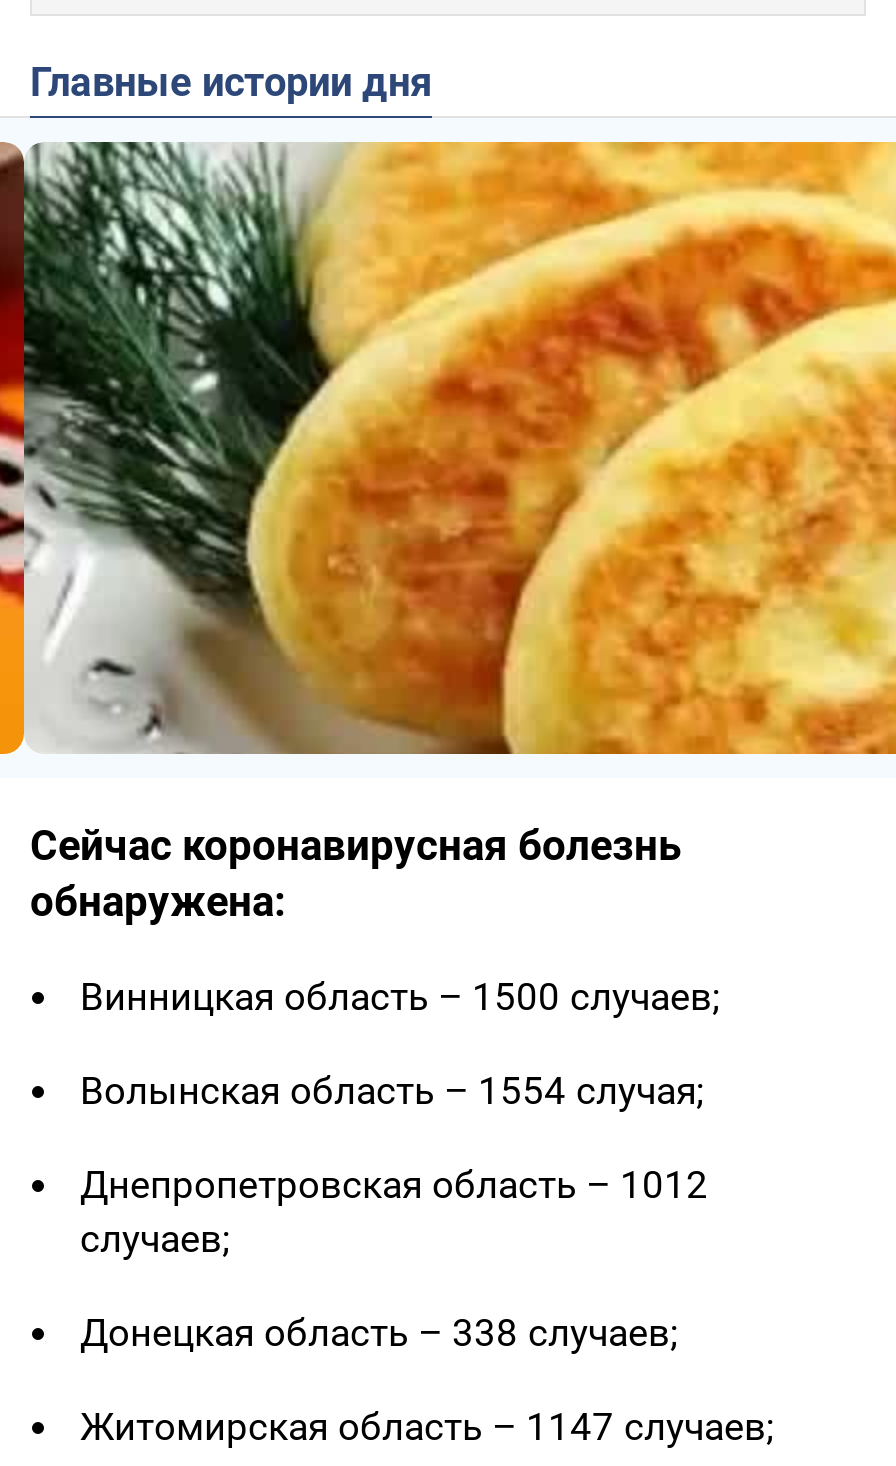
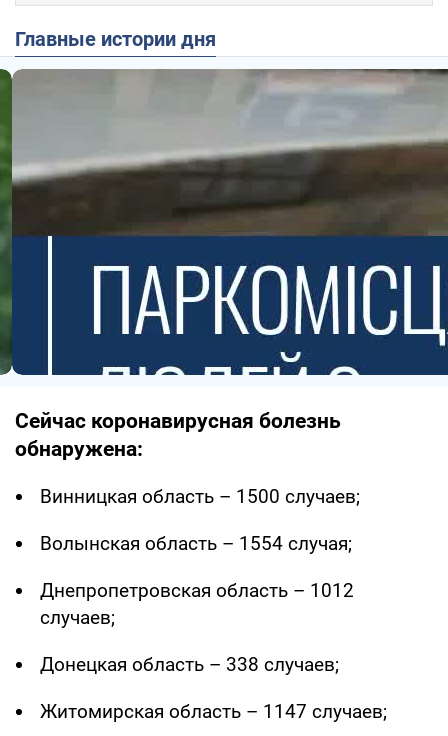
[6,140,890,756] [image] -> [3,68,445,376] [image]

